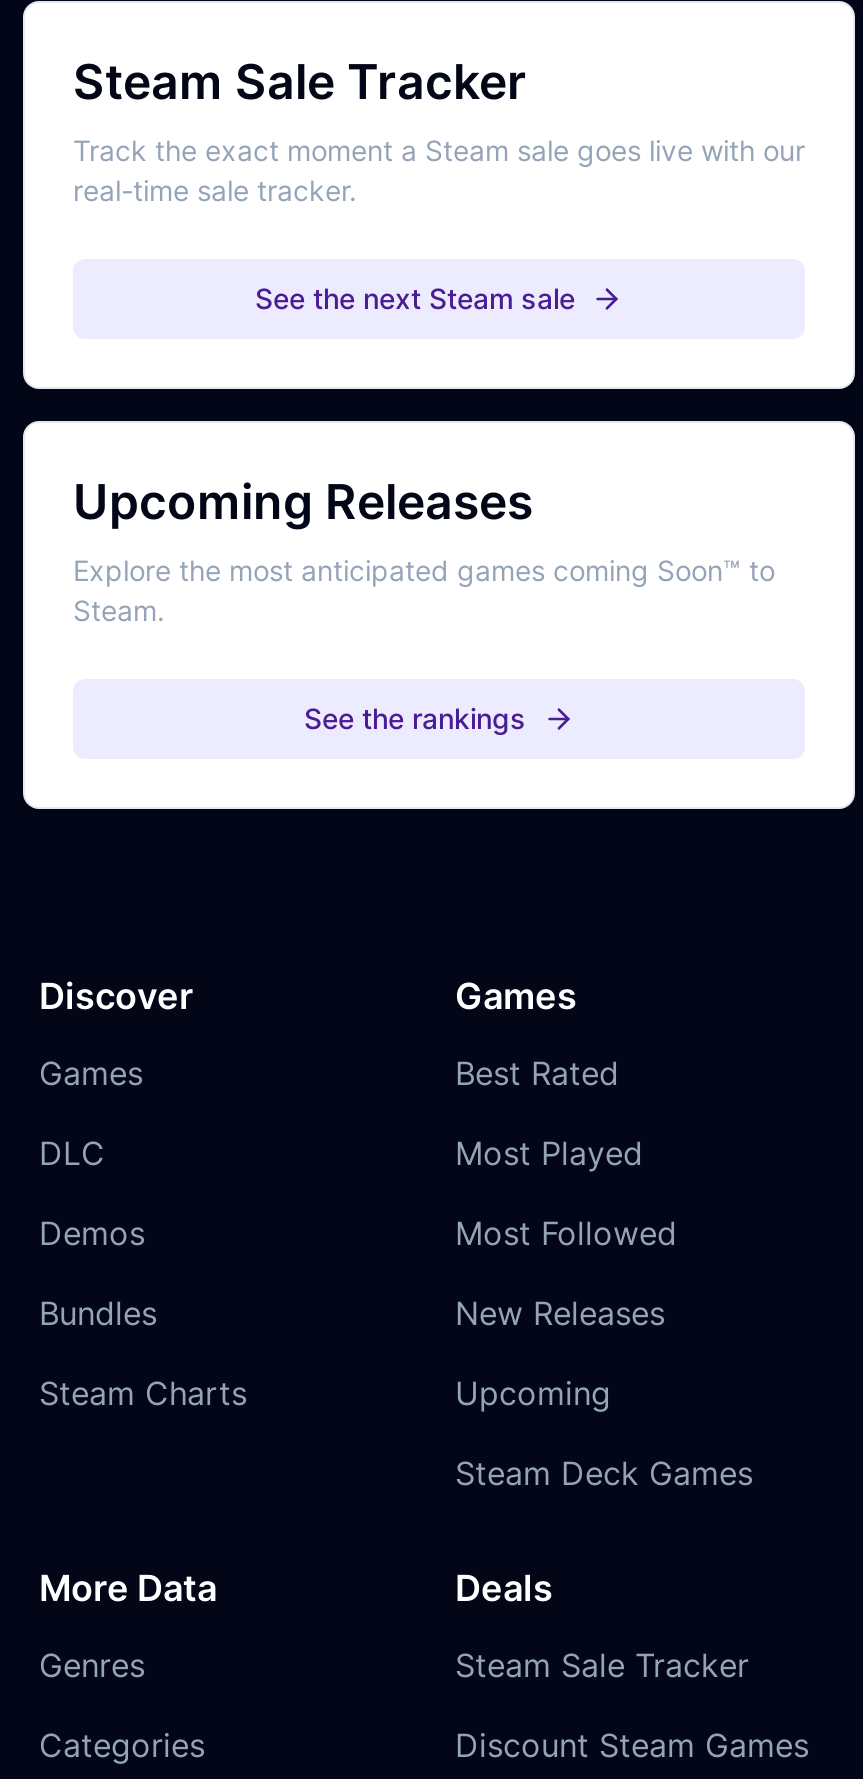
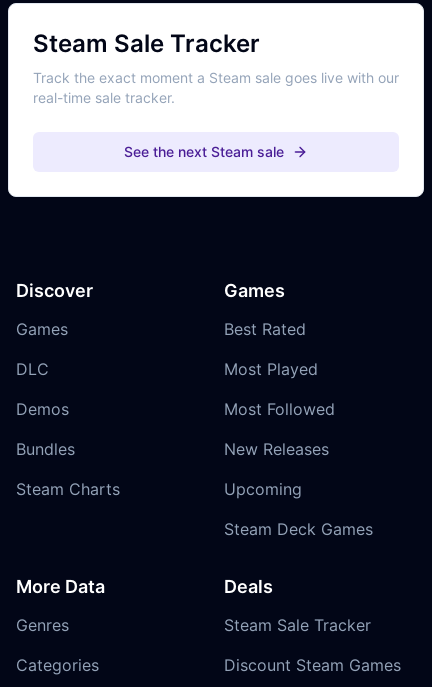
[73,472,775,734] Upcoming Releases | Explore the most anticipated games coming Soon™ to | Steam. | See the rankings -> none

